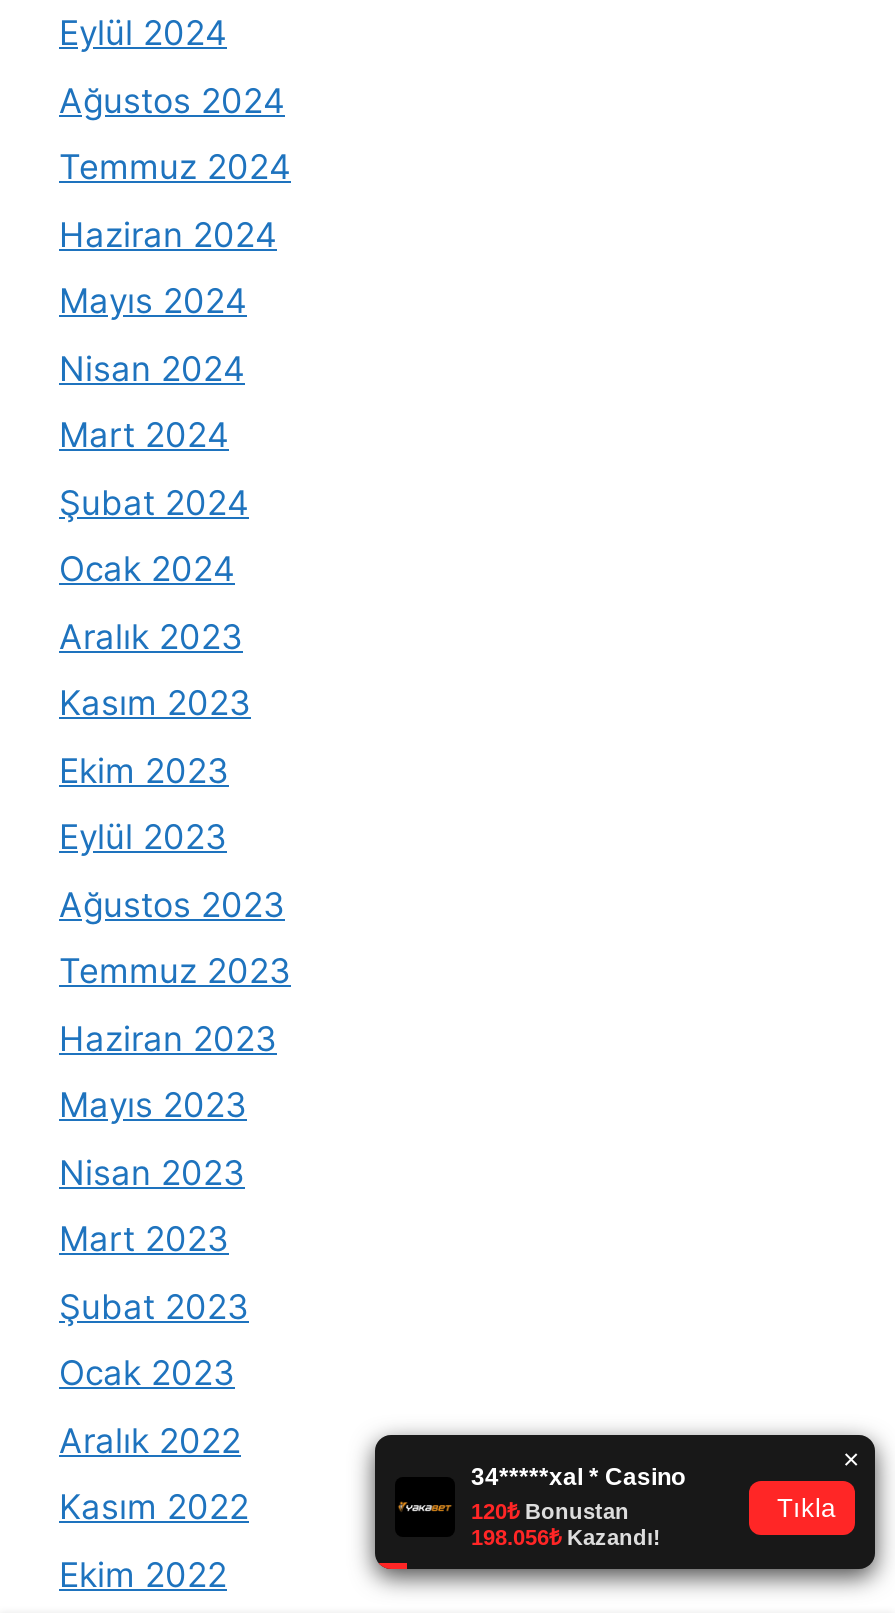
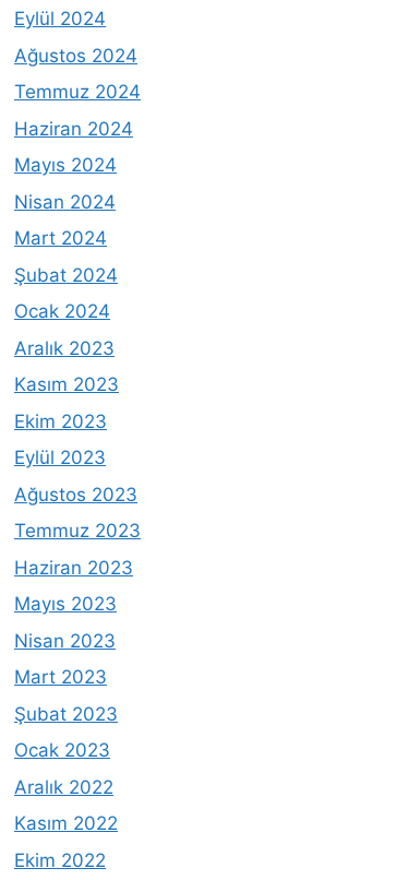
[363,1431,887,1589] [image] -> none

